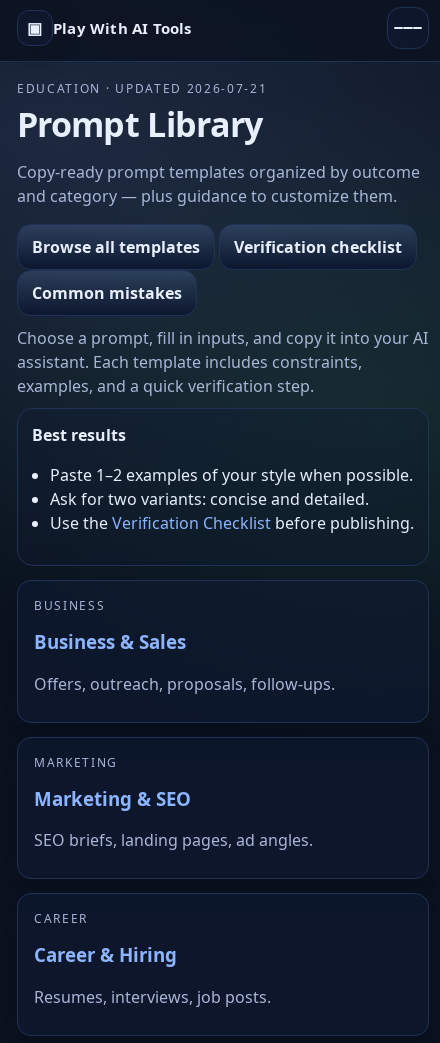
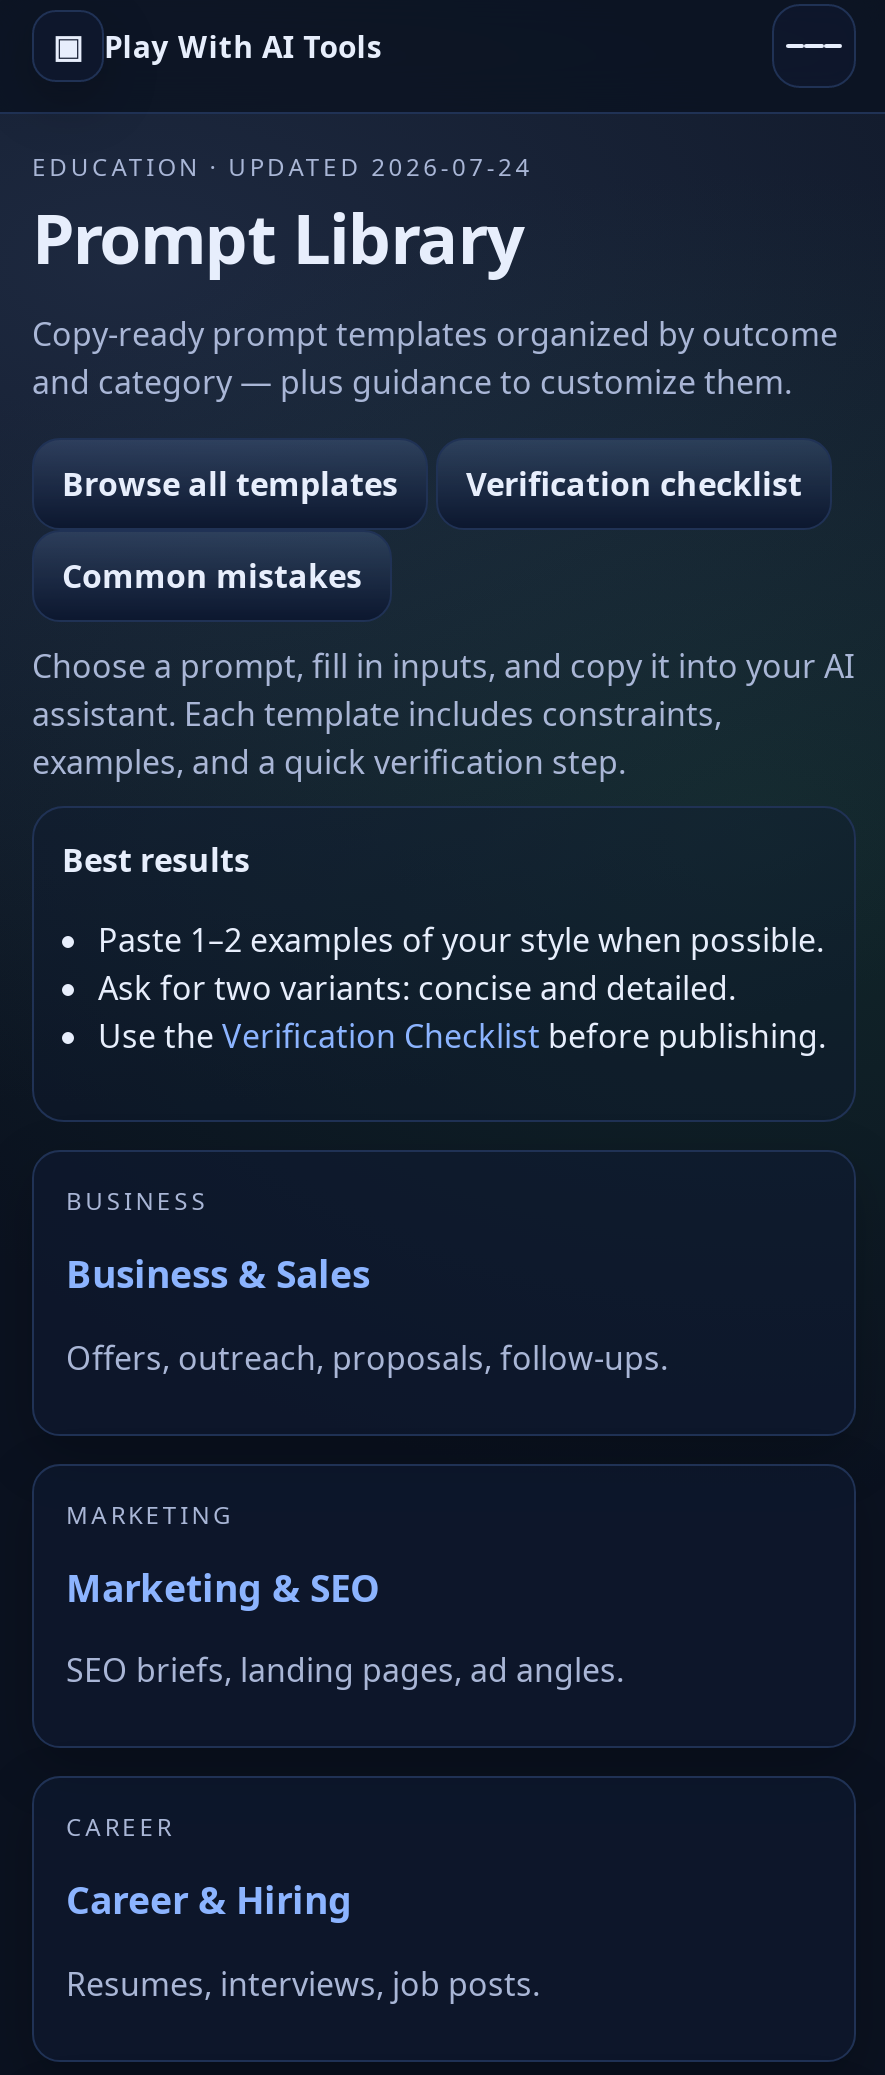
[17,80,267,97] EDUCATION · UPDATED 2026-07-21 -> [32,150,533,184] EDUCATION · UPDATED 2026-07-24

